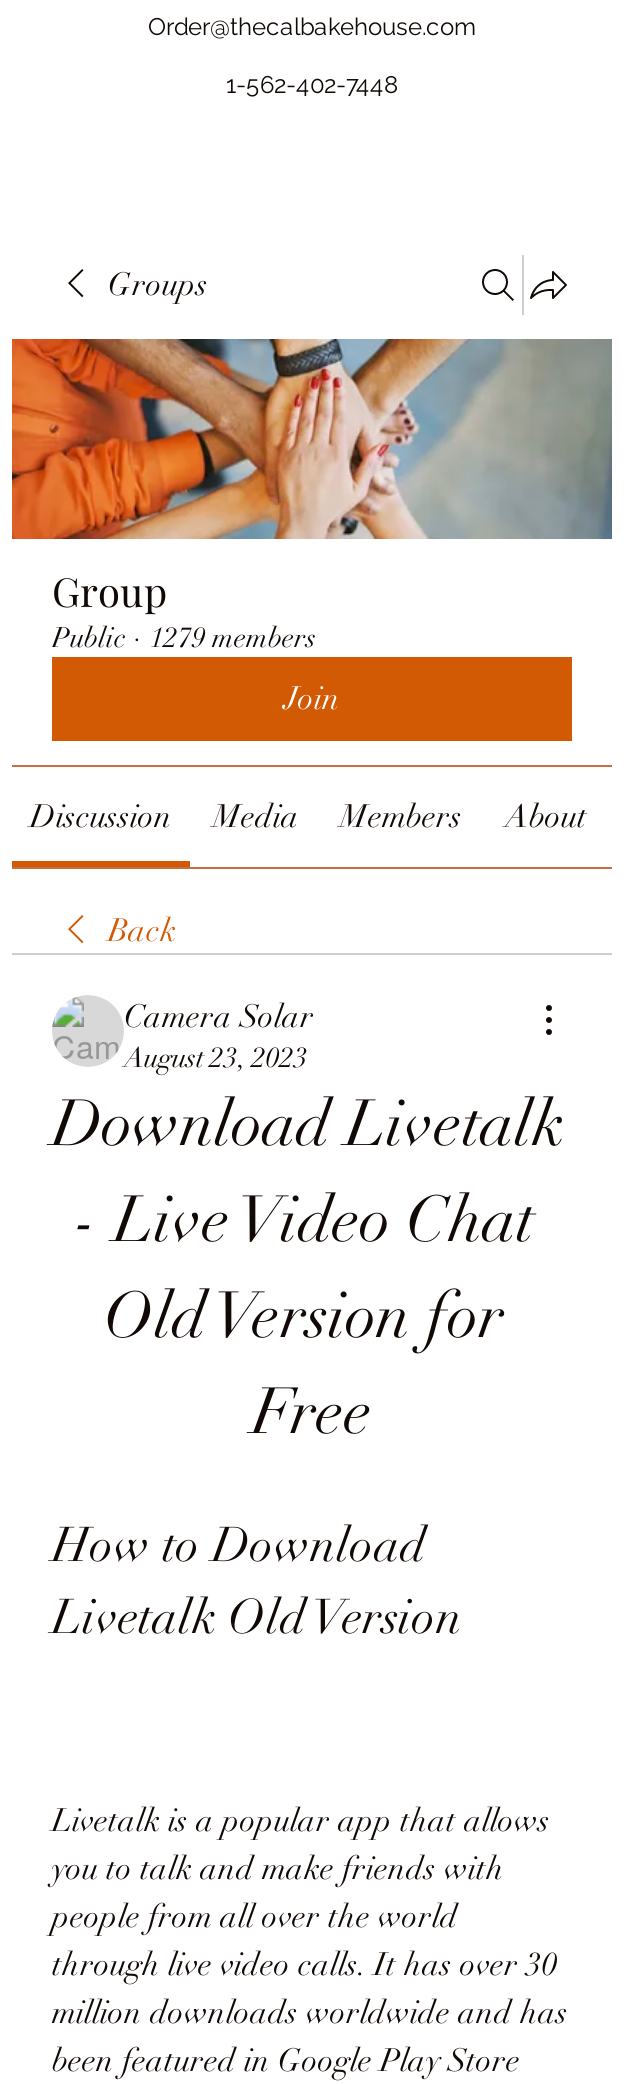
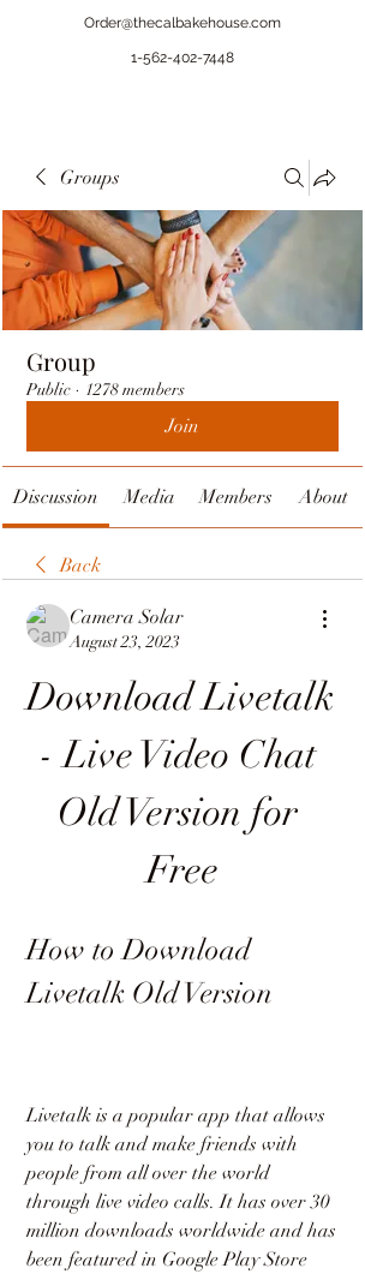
[52,621,316,655] Public · 1279 members -> [26,379,185,400] Public · 1278 members

